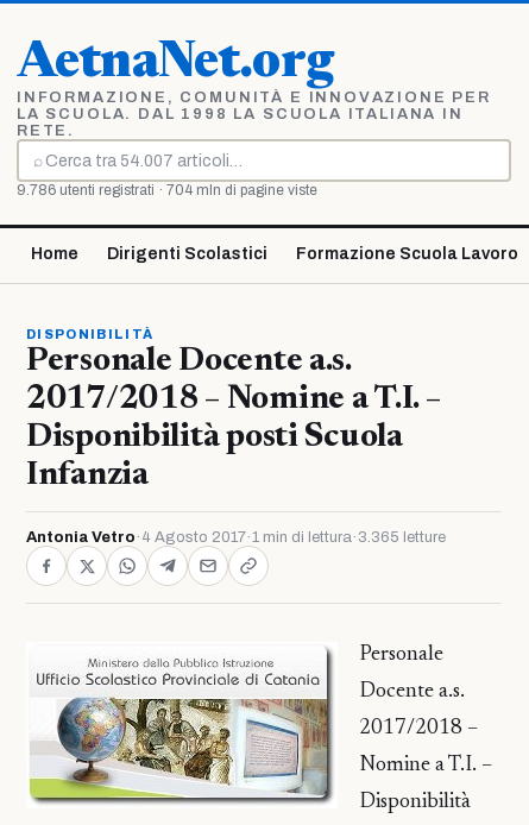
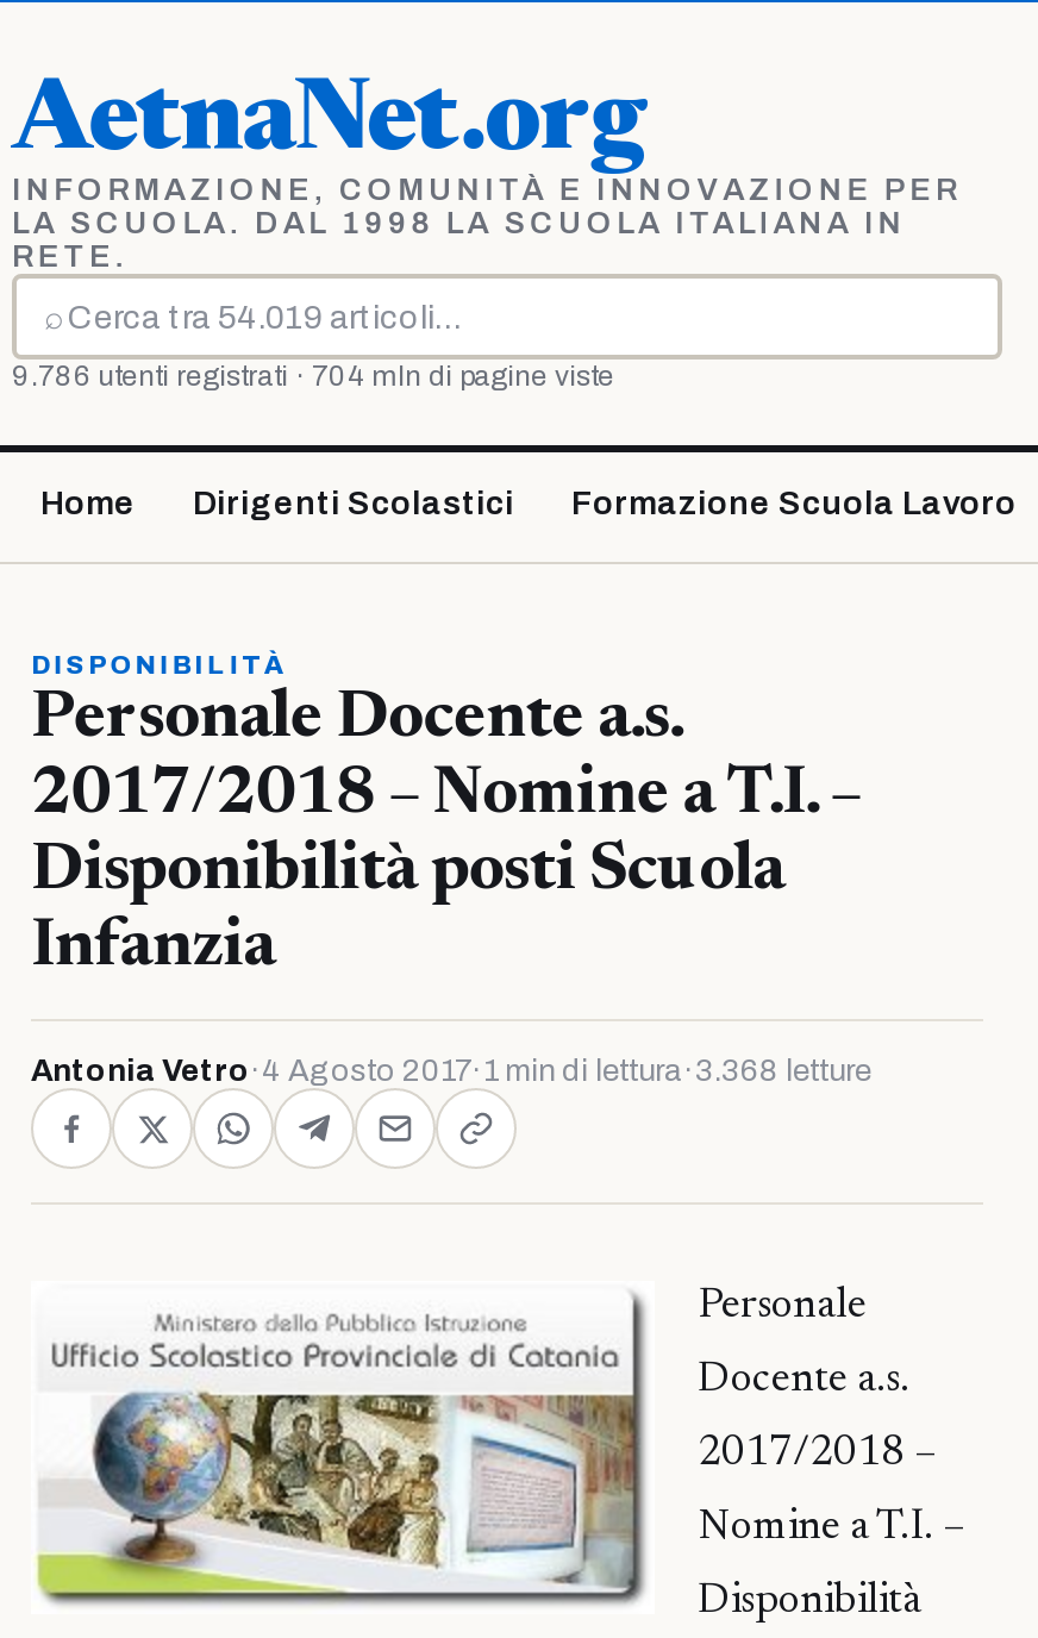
[26,529,446,546] Antonia Vetro · 4 Agosto 2017 · 1 min di lettura · 3.365 letture -> [31,1055,871,1088] Antonia Vetro · 4 Agosto 2017 · 1 min di lettura · 3.368 letture

